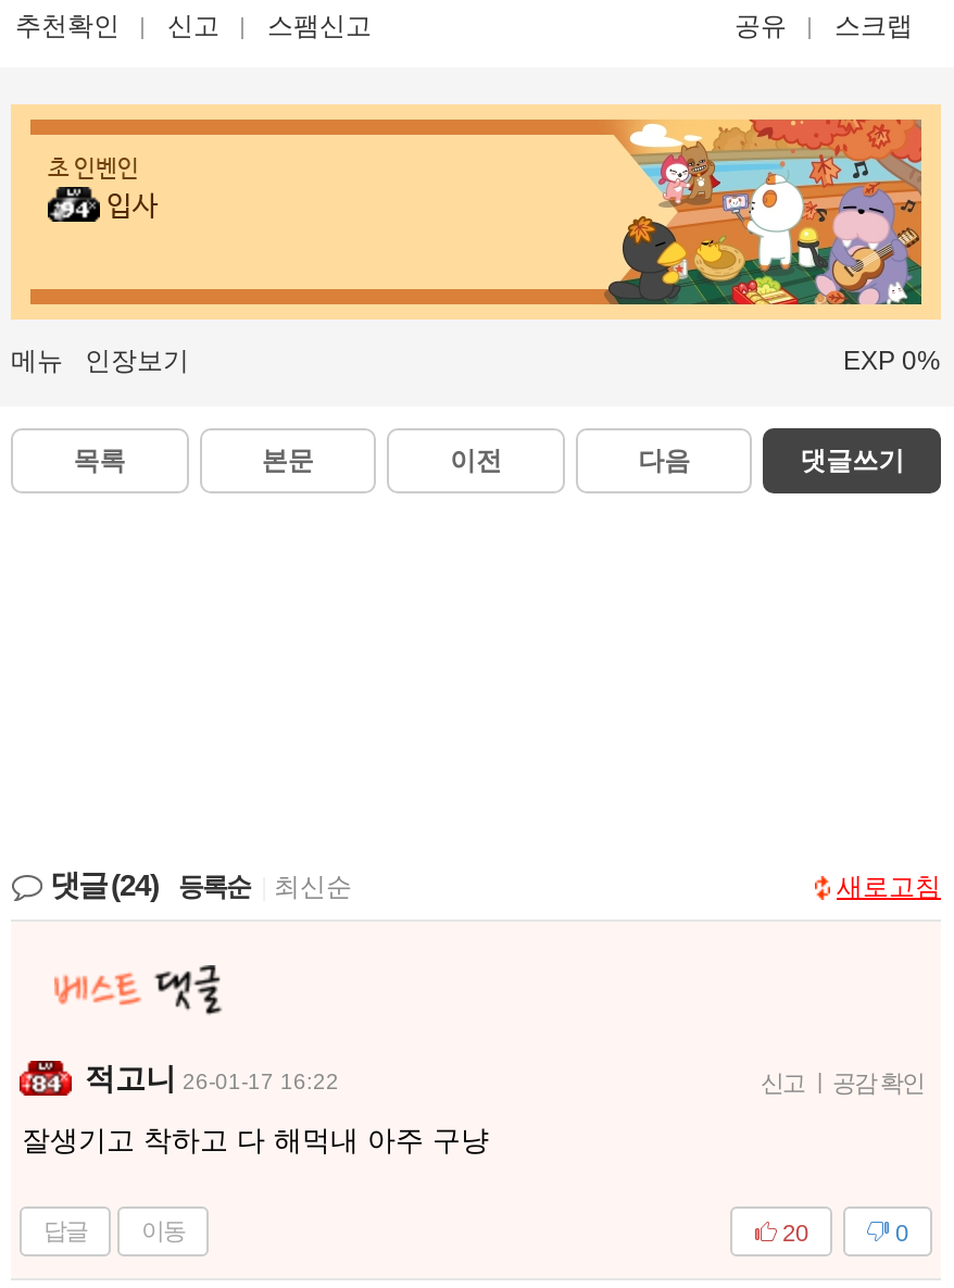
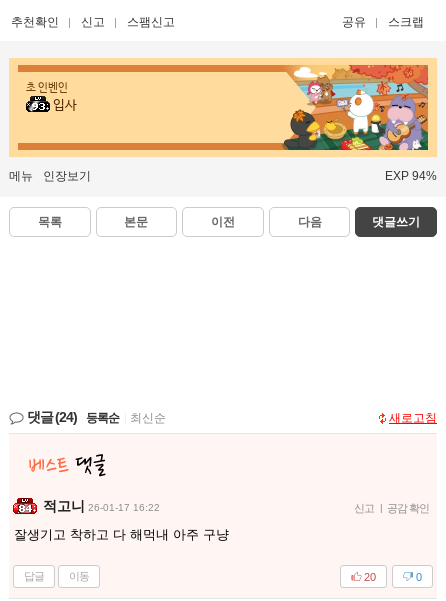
[843,346,941,377] EXP 0% -> [385,169,437,183] EXP 94%

